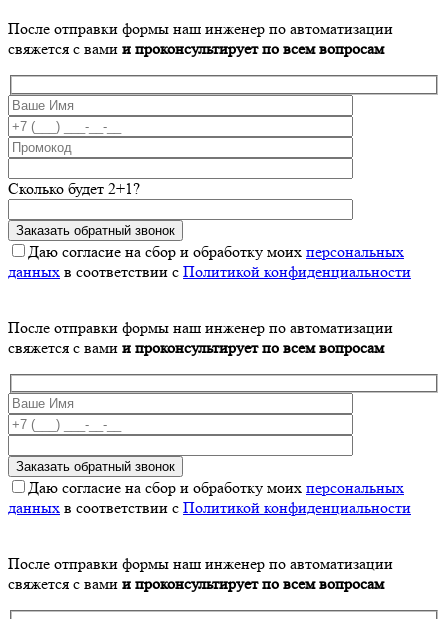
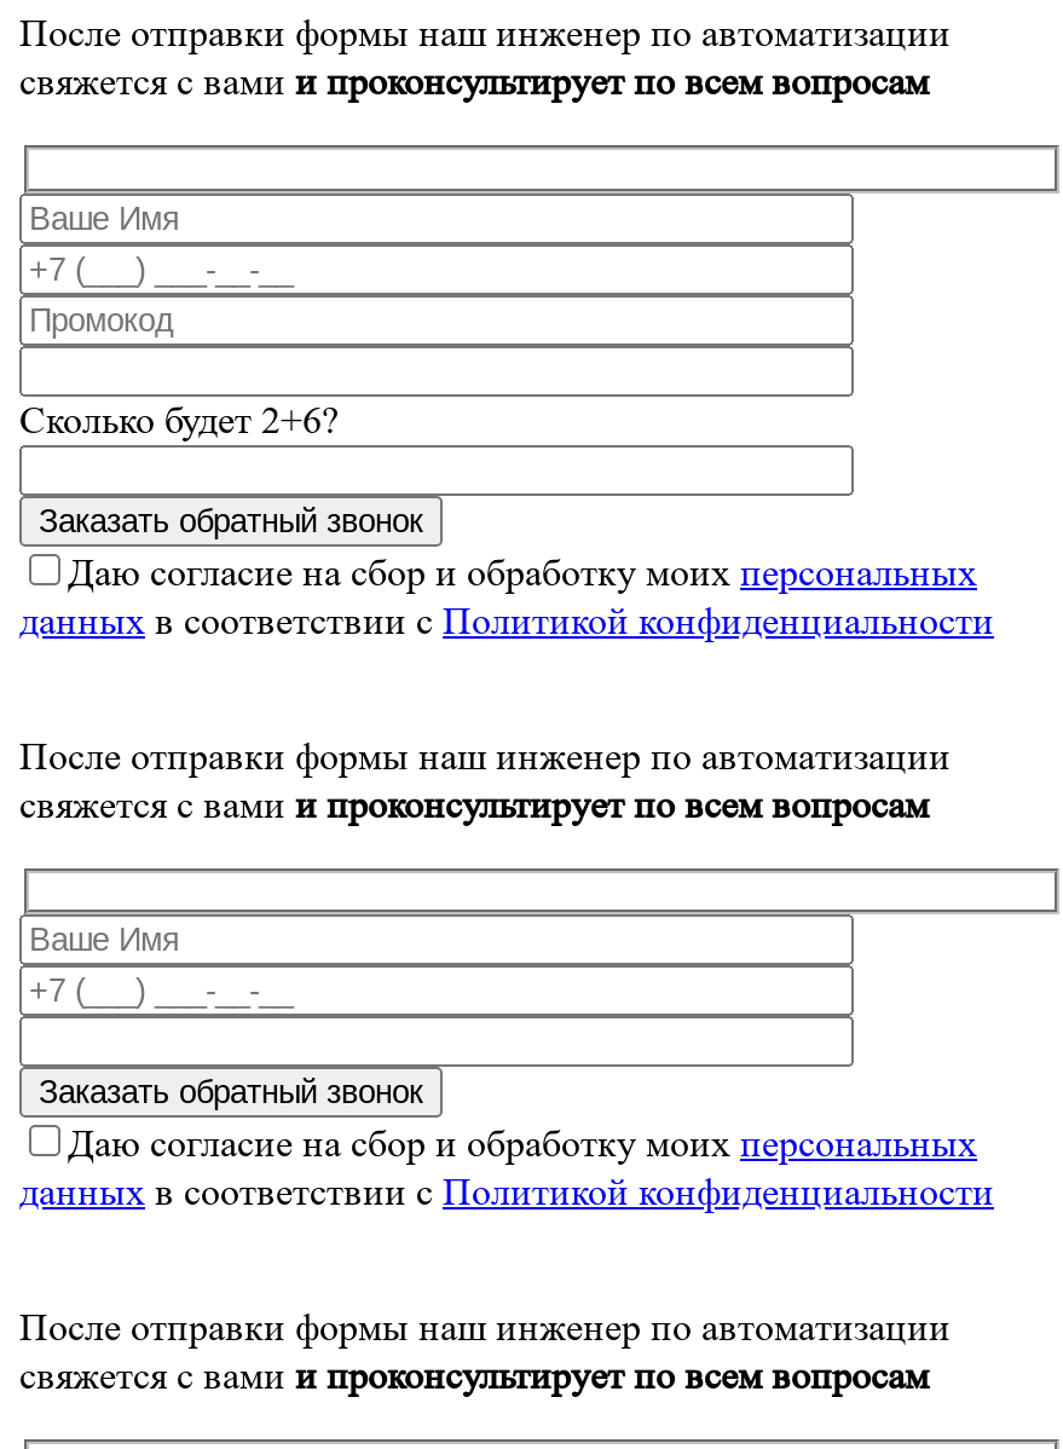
[8,179,140,198] Сколько будет 2+1? -> [19,396,339,442] Сколько будет 2+6?

